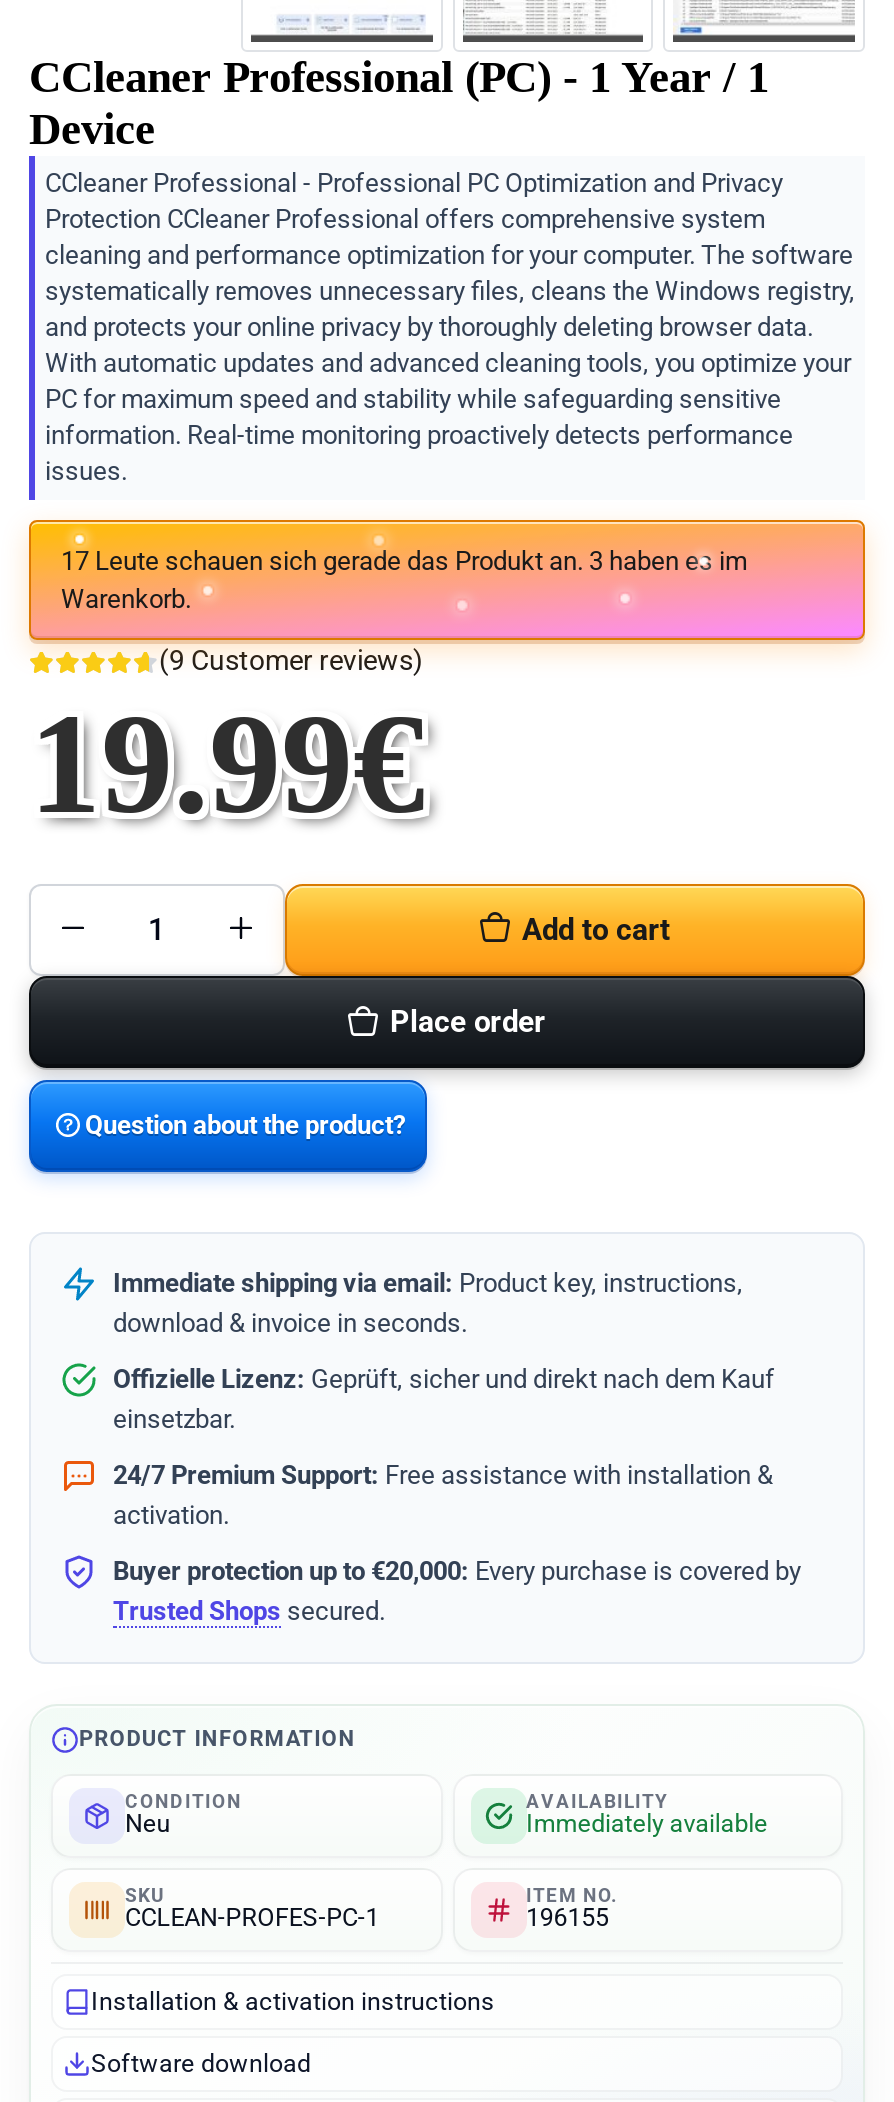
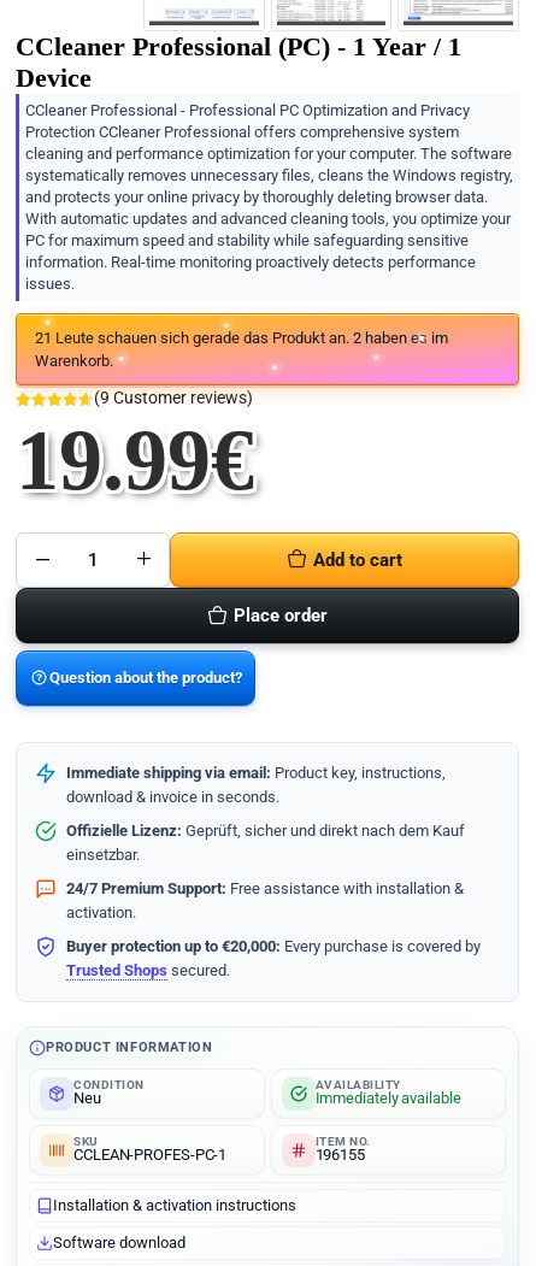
[61,546,747,576] 17 Leute schauen sich gerade das Produkt an. 3 haben es im -> [35,329,448,347] 21 Leute schauen sich gerade das Produkt an. 2 haben es im

